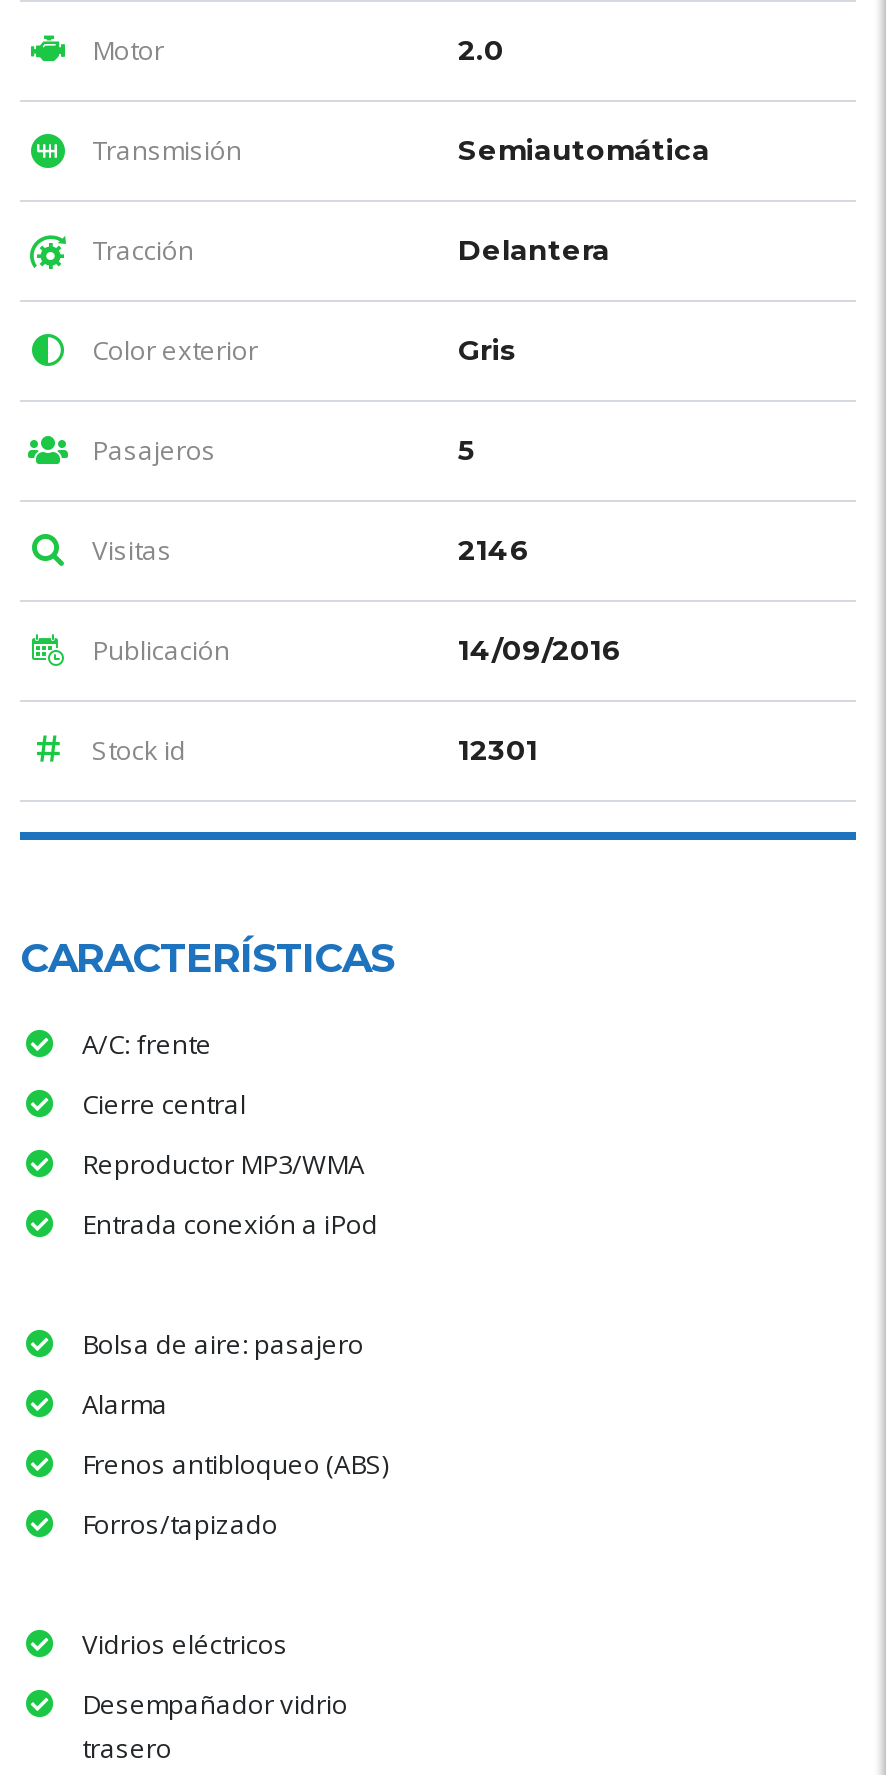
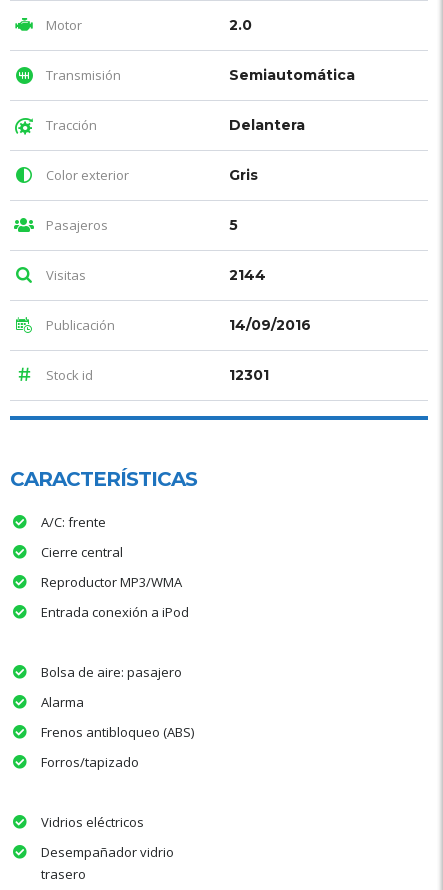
[458,532,530,568] 2146 -> [229,266,266,284] 2144

